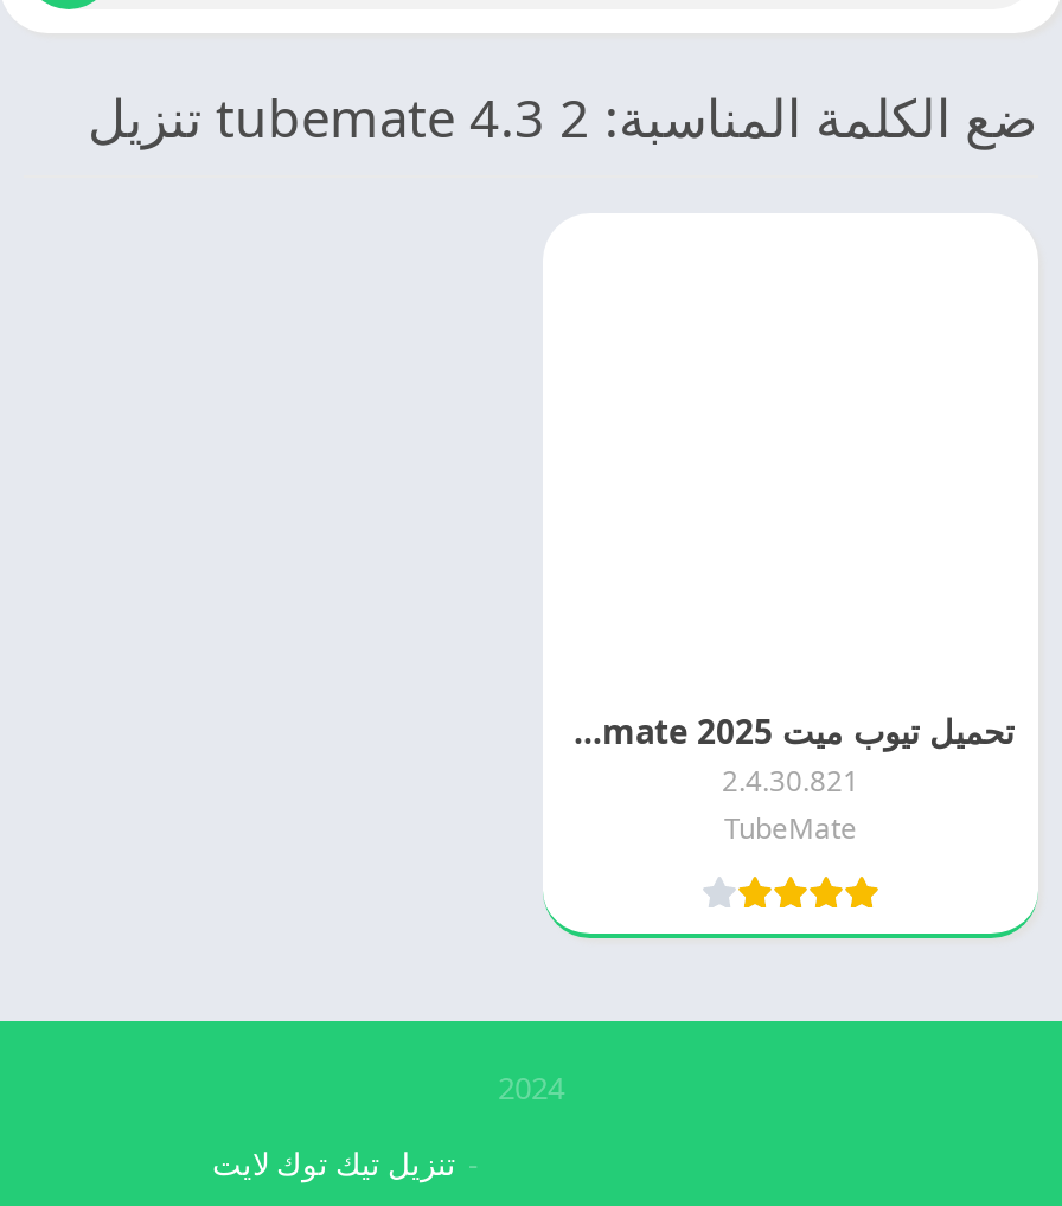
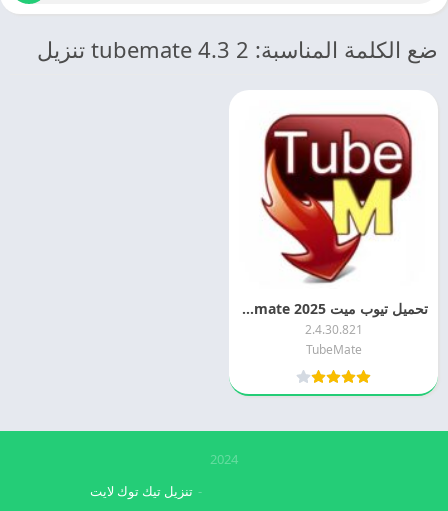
none -> [260,113,413,284] [image]

